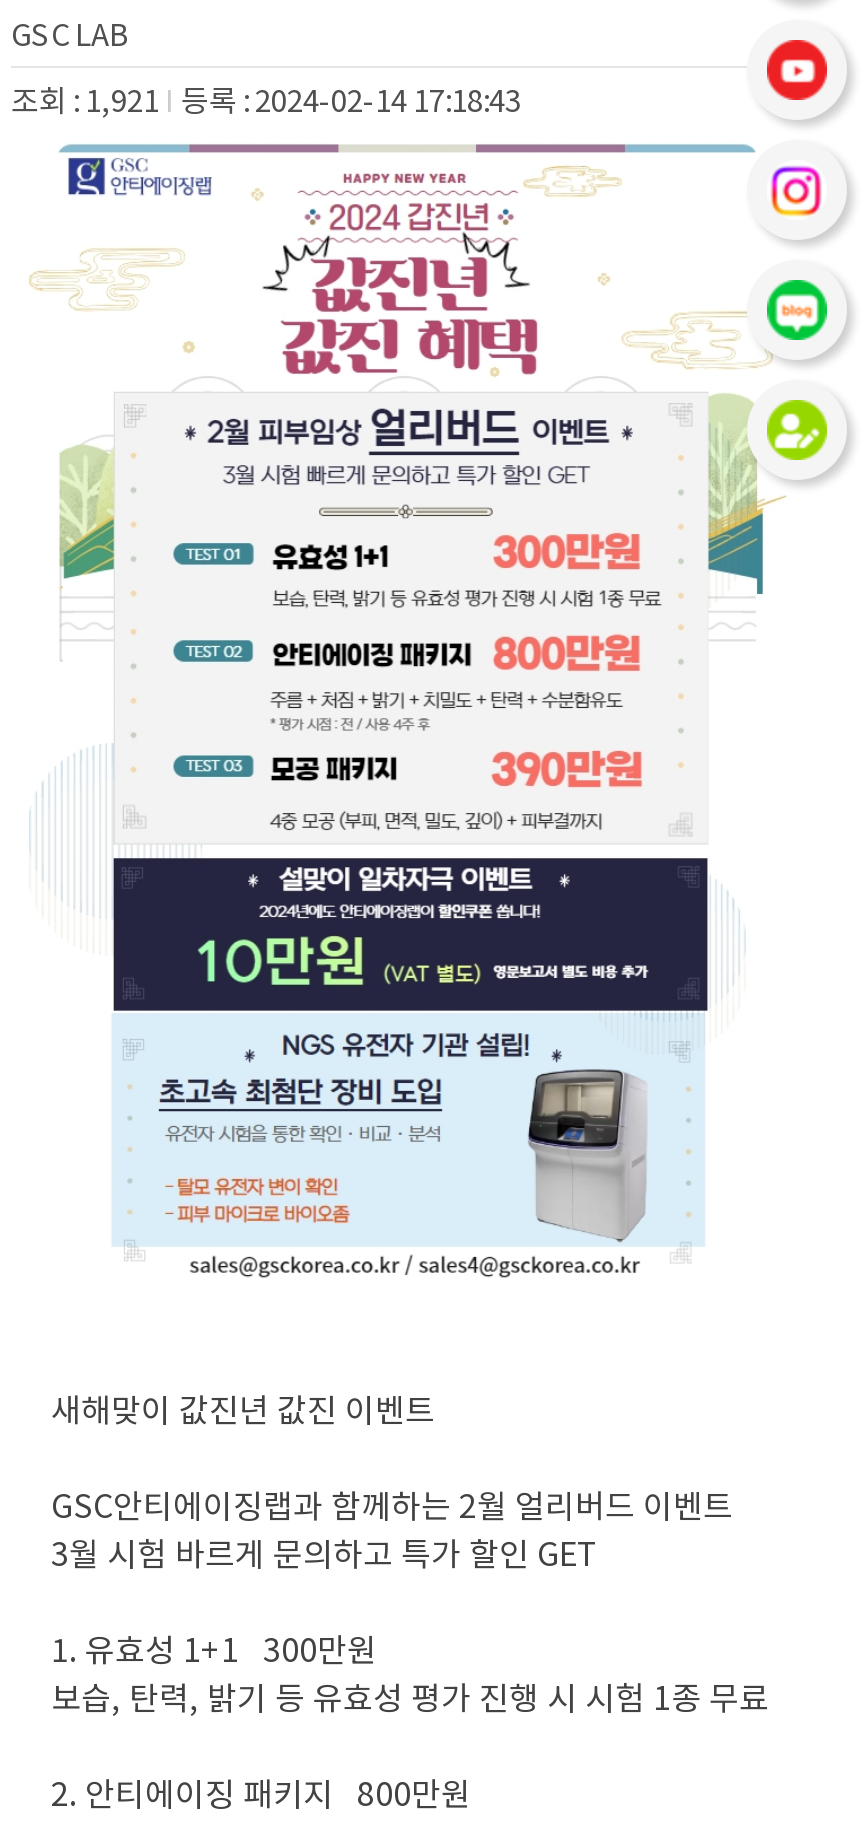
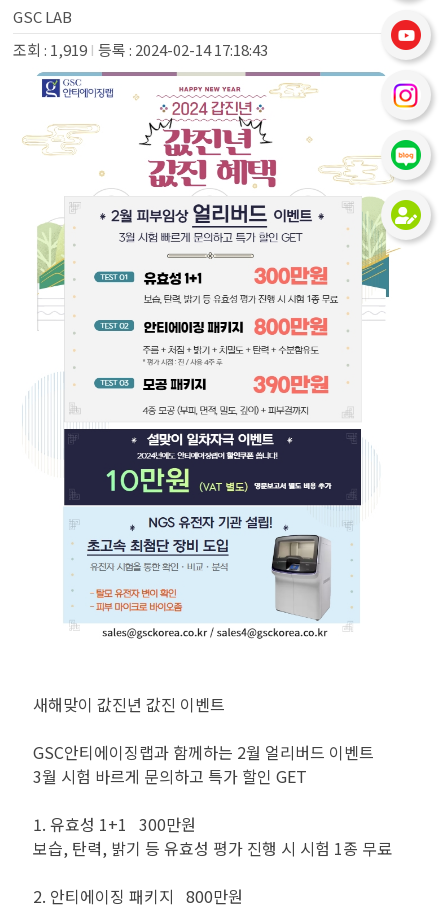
[11,78,521,120] 조회 : 1,921 I 등록 : 2024-02-14 17:18:43 -> [13,39,268,60] 조회 : 1,919 I 등록 : 2024-02-14 17:18:43

